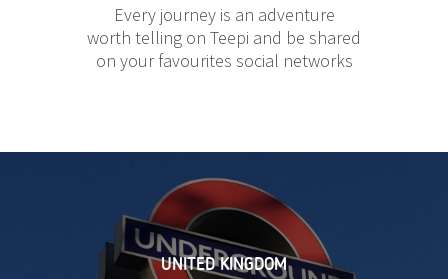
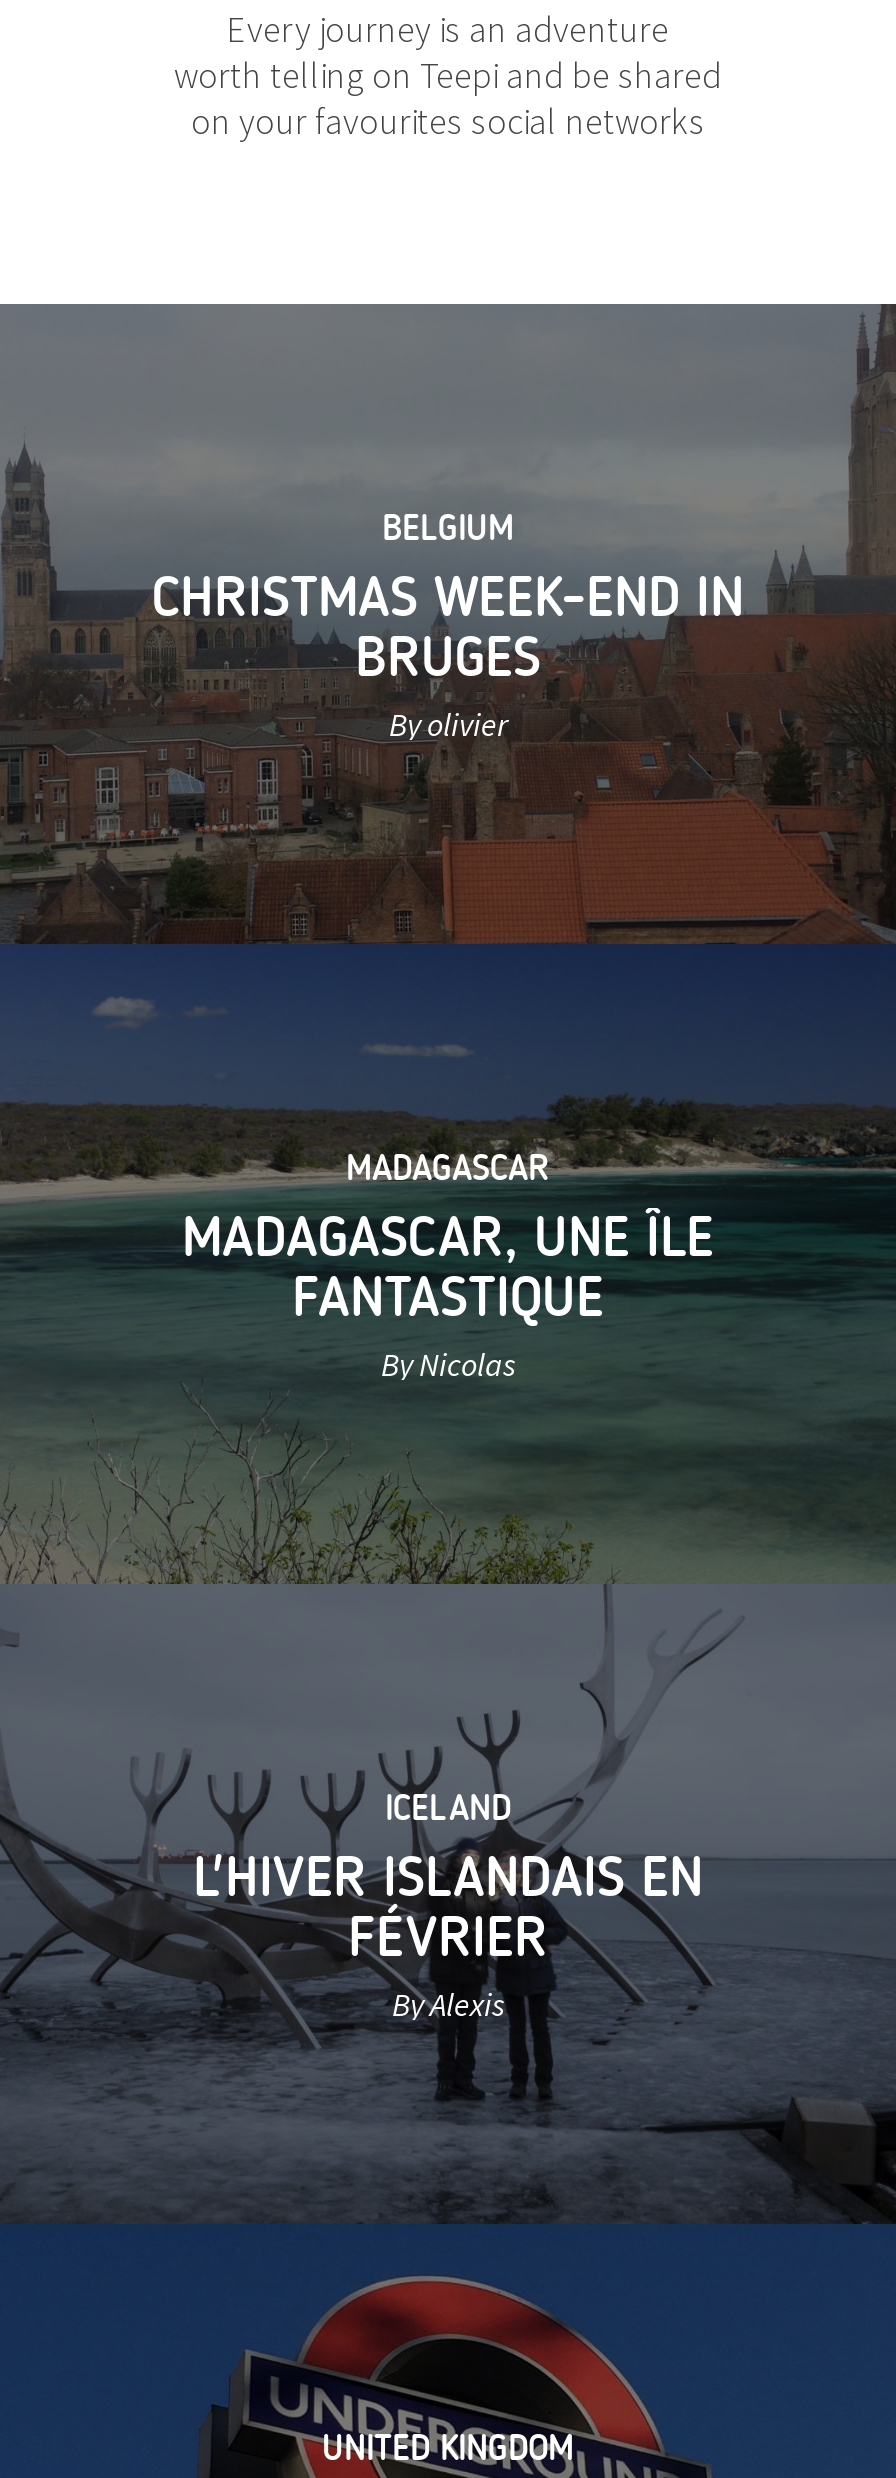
none -> [6,304,890,2224] [image] | BELGIUM | CHRISTMAS WEEK-END IN | BRUGES | By olivier
none -> [182,1146,714,1384] MADAGASCAR | MADAGASCAR, UNE ÎLE | FANTASTIQUE | By Nicolas
none -> [193,1786,703,2024] ICELAND | L'HIVER ISLANDAIS EN | FÉVRIER | By Alexis

